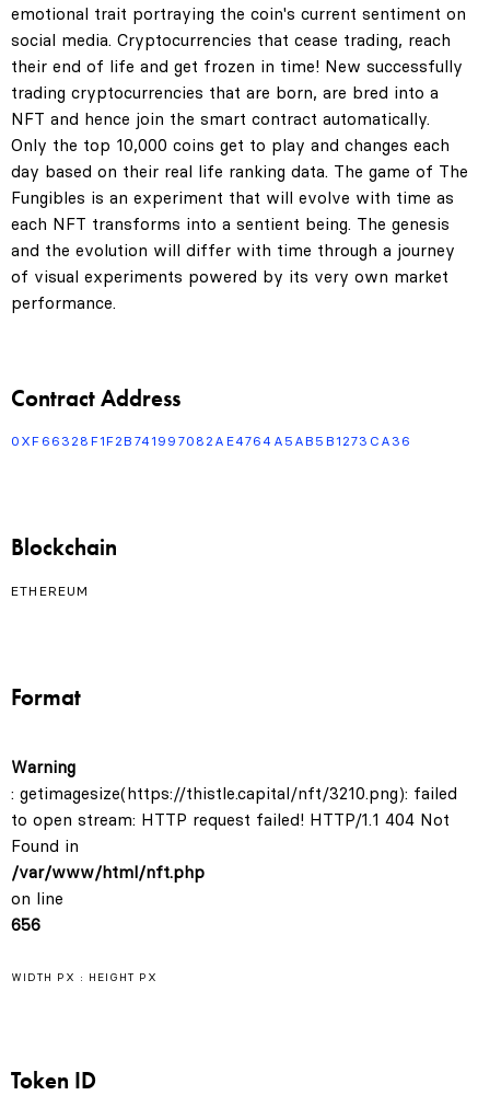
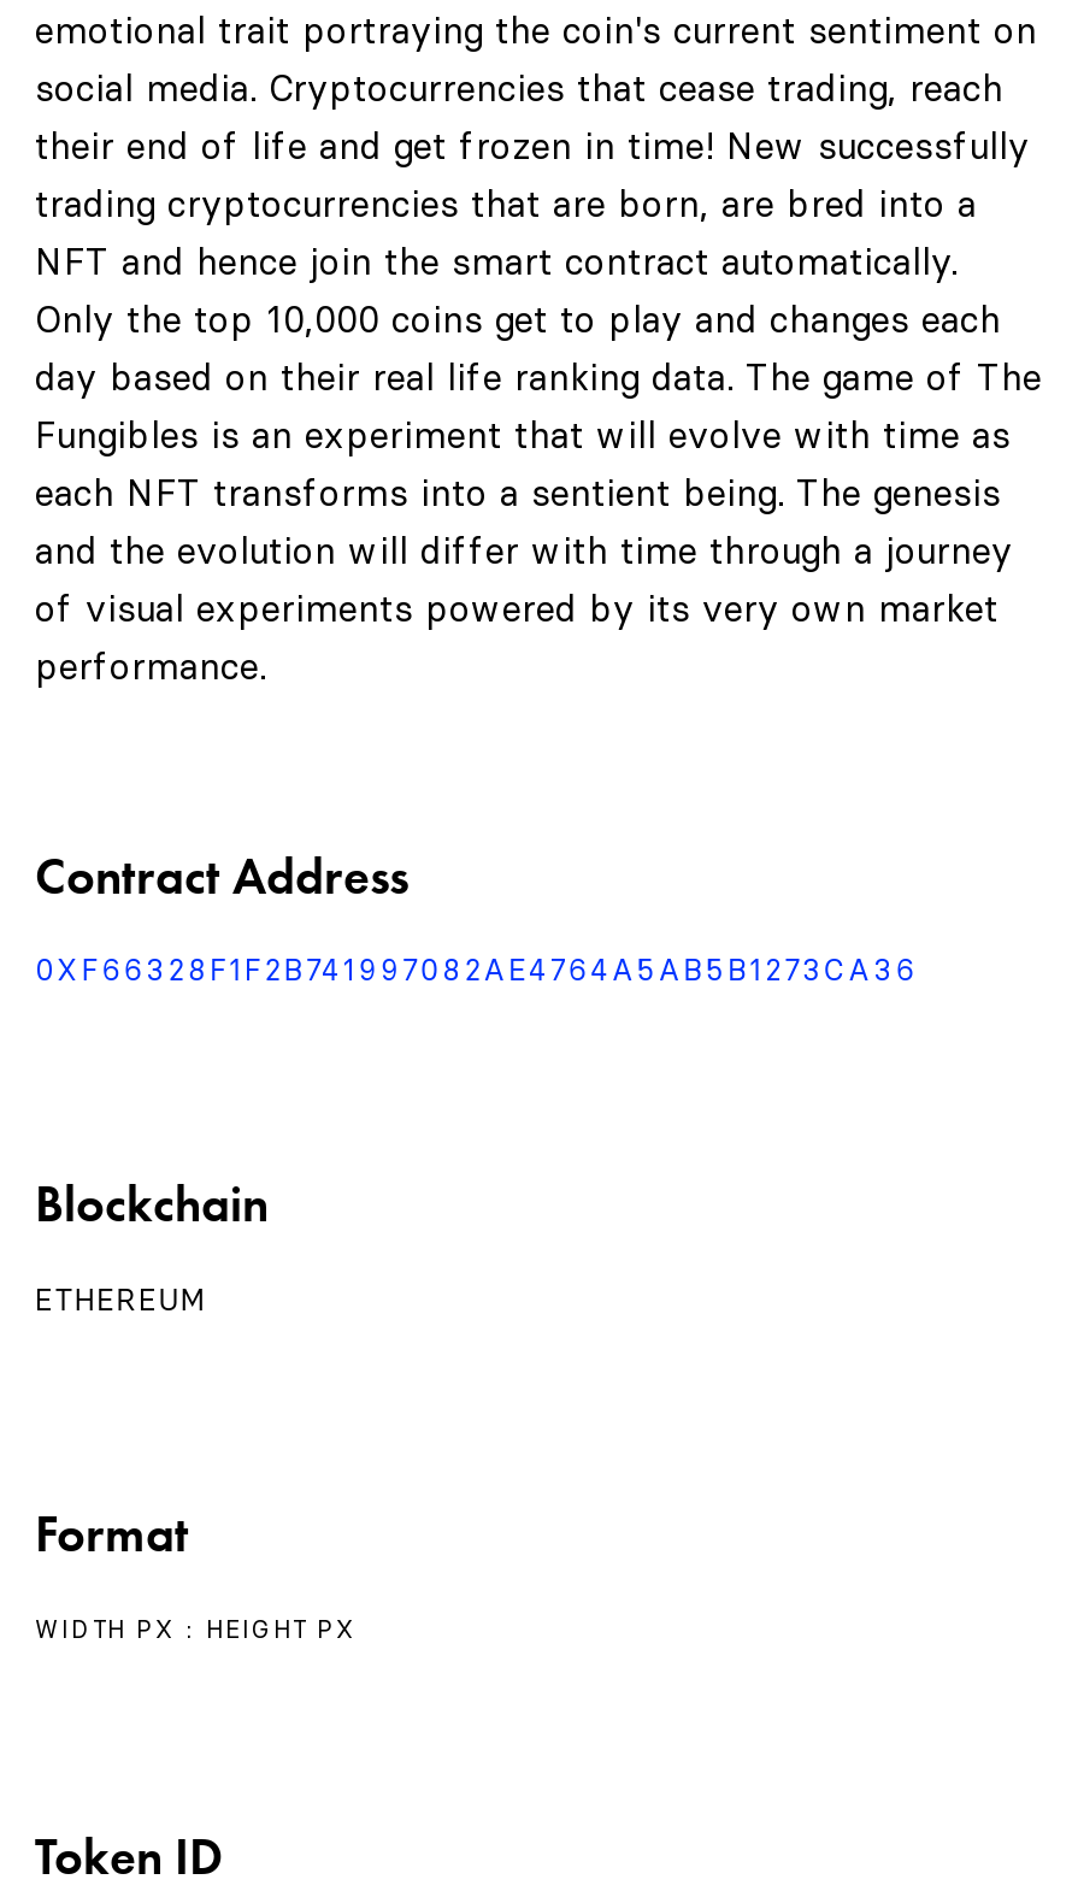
[11,756,457,935] Warning | : getimagesize(https://thistle.capital/nft/3210.png): failed | to open stream: HTTP request failed! HTTP/1.1 404 Not | Found in | /var/www/html/nft.php | on line | 656 -> none

